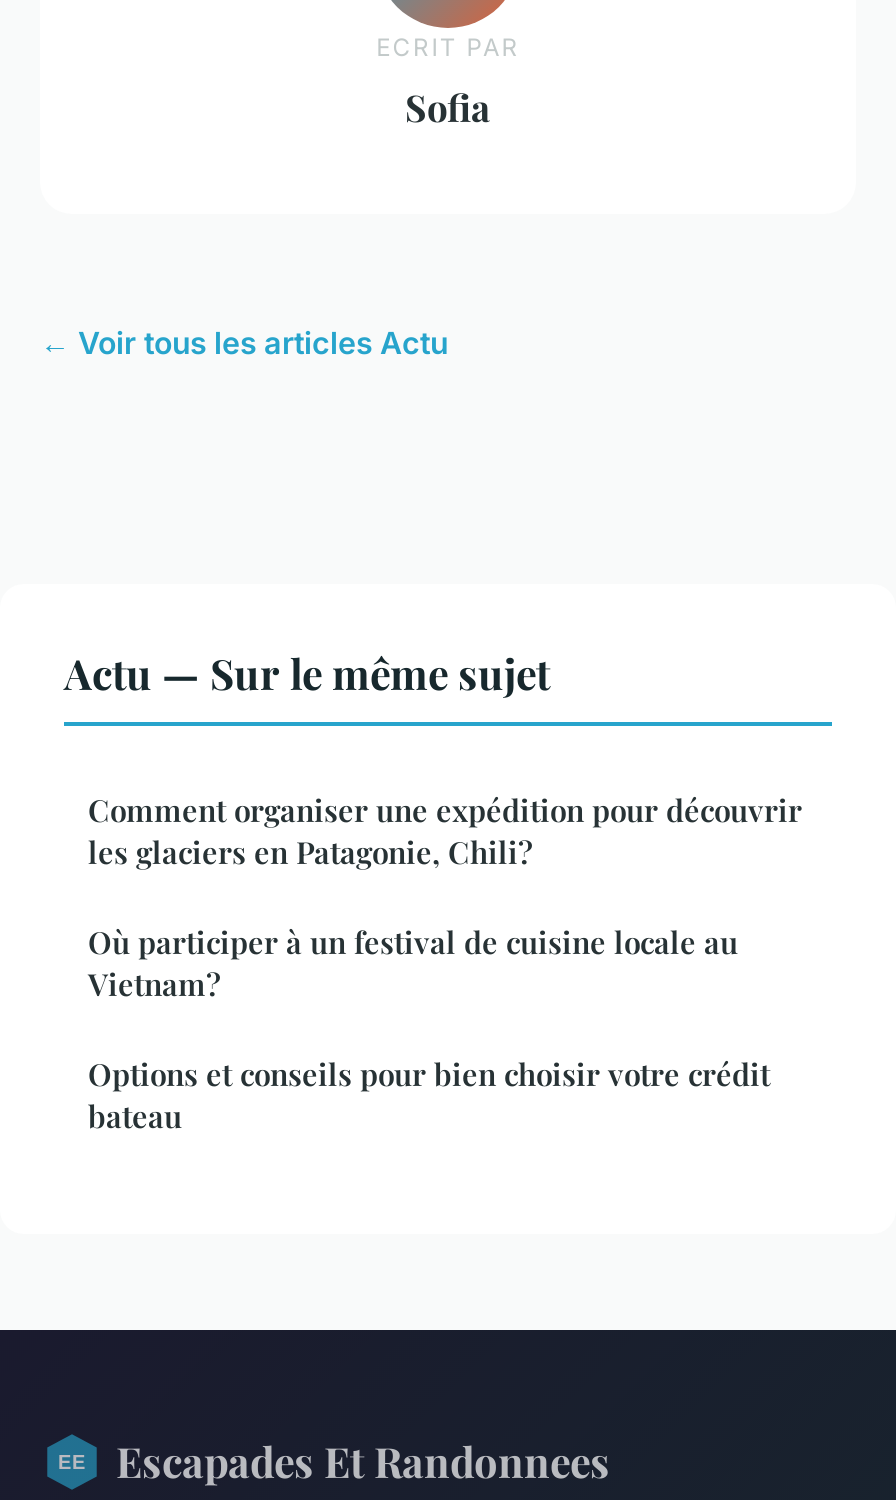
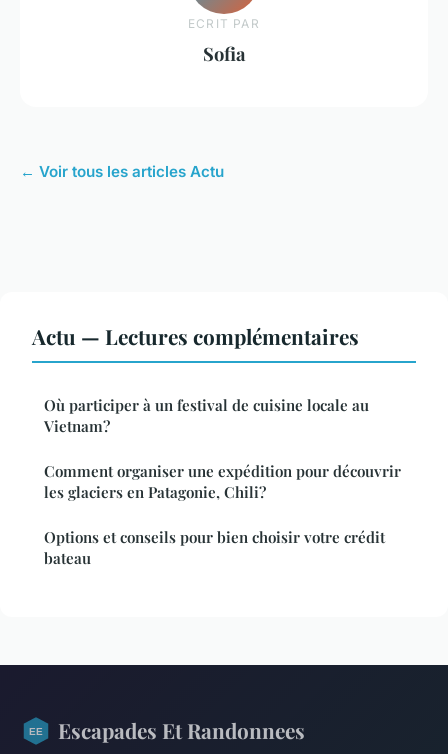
[64,644,550,700] Actu — Sur le même sujet -> [32,322,359,350] Actu — Lectures complémentaires
moved [88,790,802,872] -> [44,461,401,502]: Comment organiser une expédition pour découvrir | les glaciers en Patagonie, Chili?
moved [88,922,738,1004] -> [44,395,369,436]: Où participer à un festival de cuisine locale au | Vietnam?

